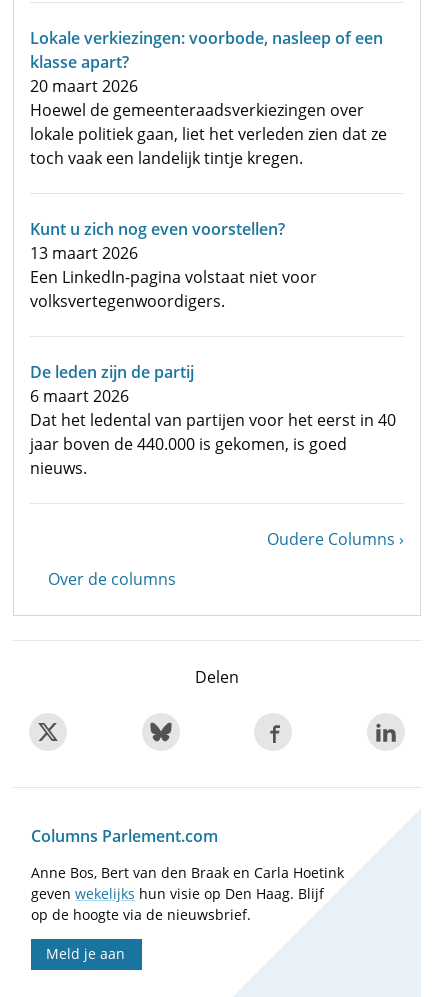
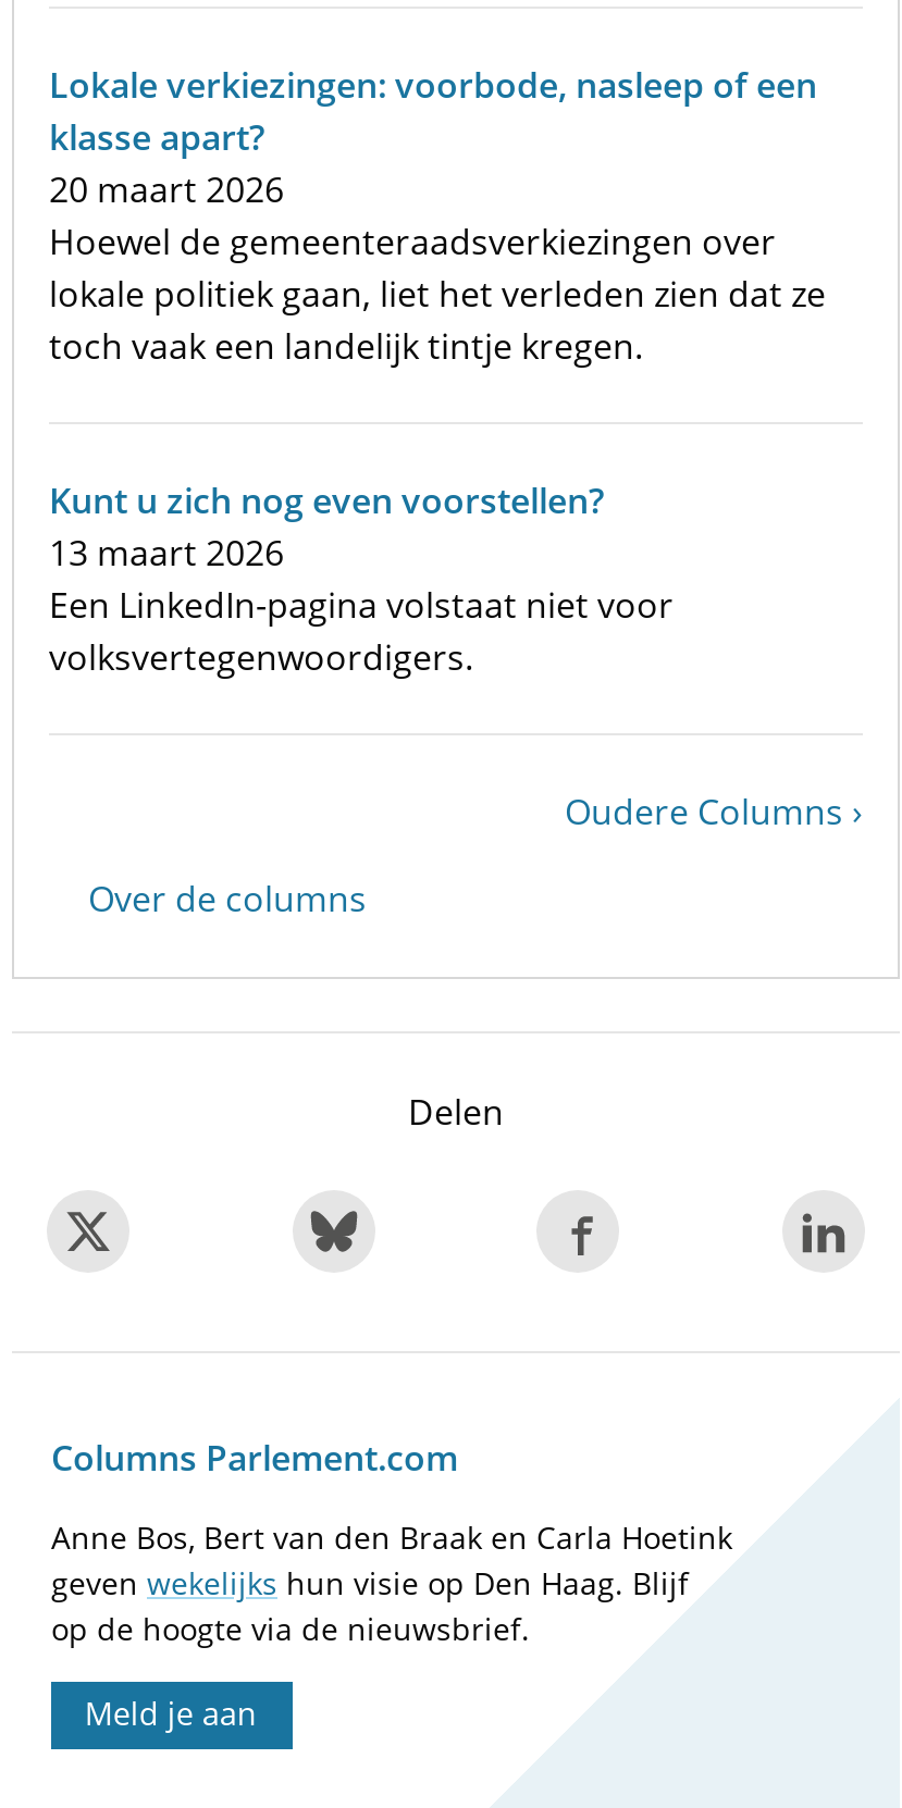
[30,361,396,479] De leden zijn de partij | 6 maart 2026 | Dat het ledental van partijen voor het eerst in 40 | jaar boven de 440.000 is gekomen, is goed | nieuws. -> none

